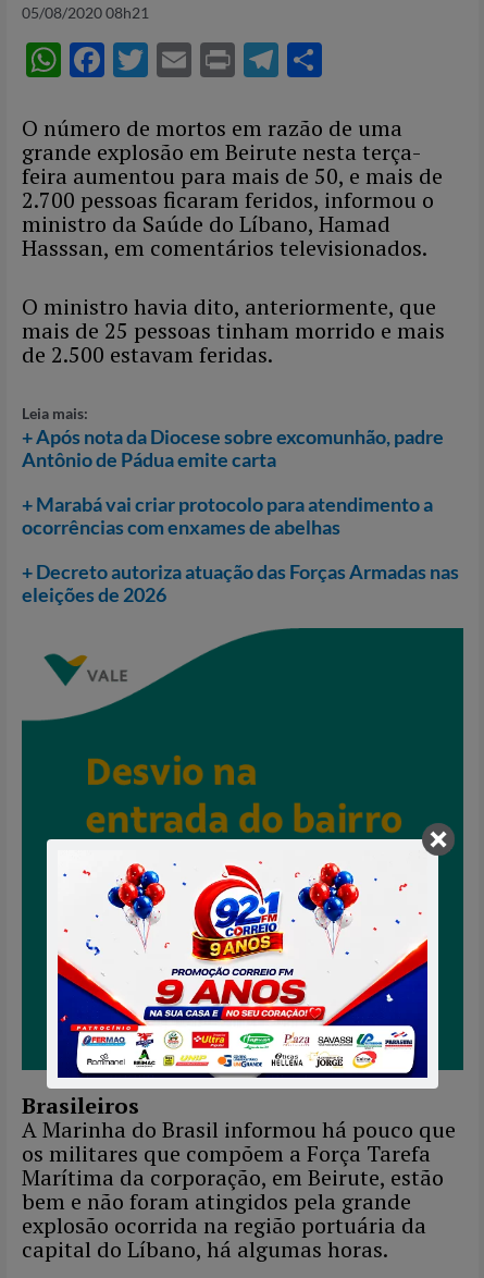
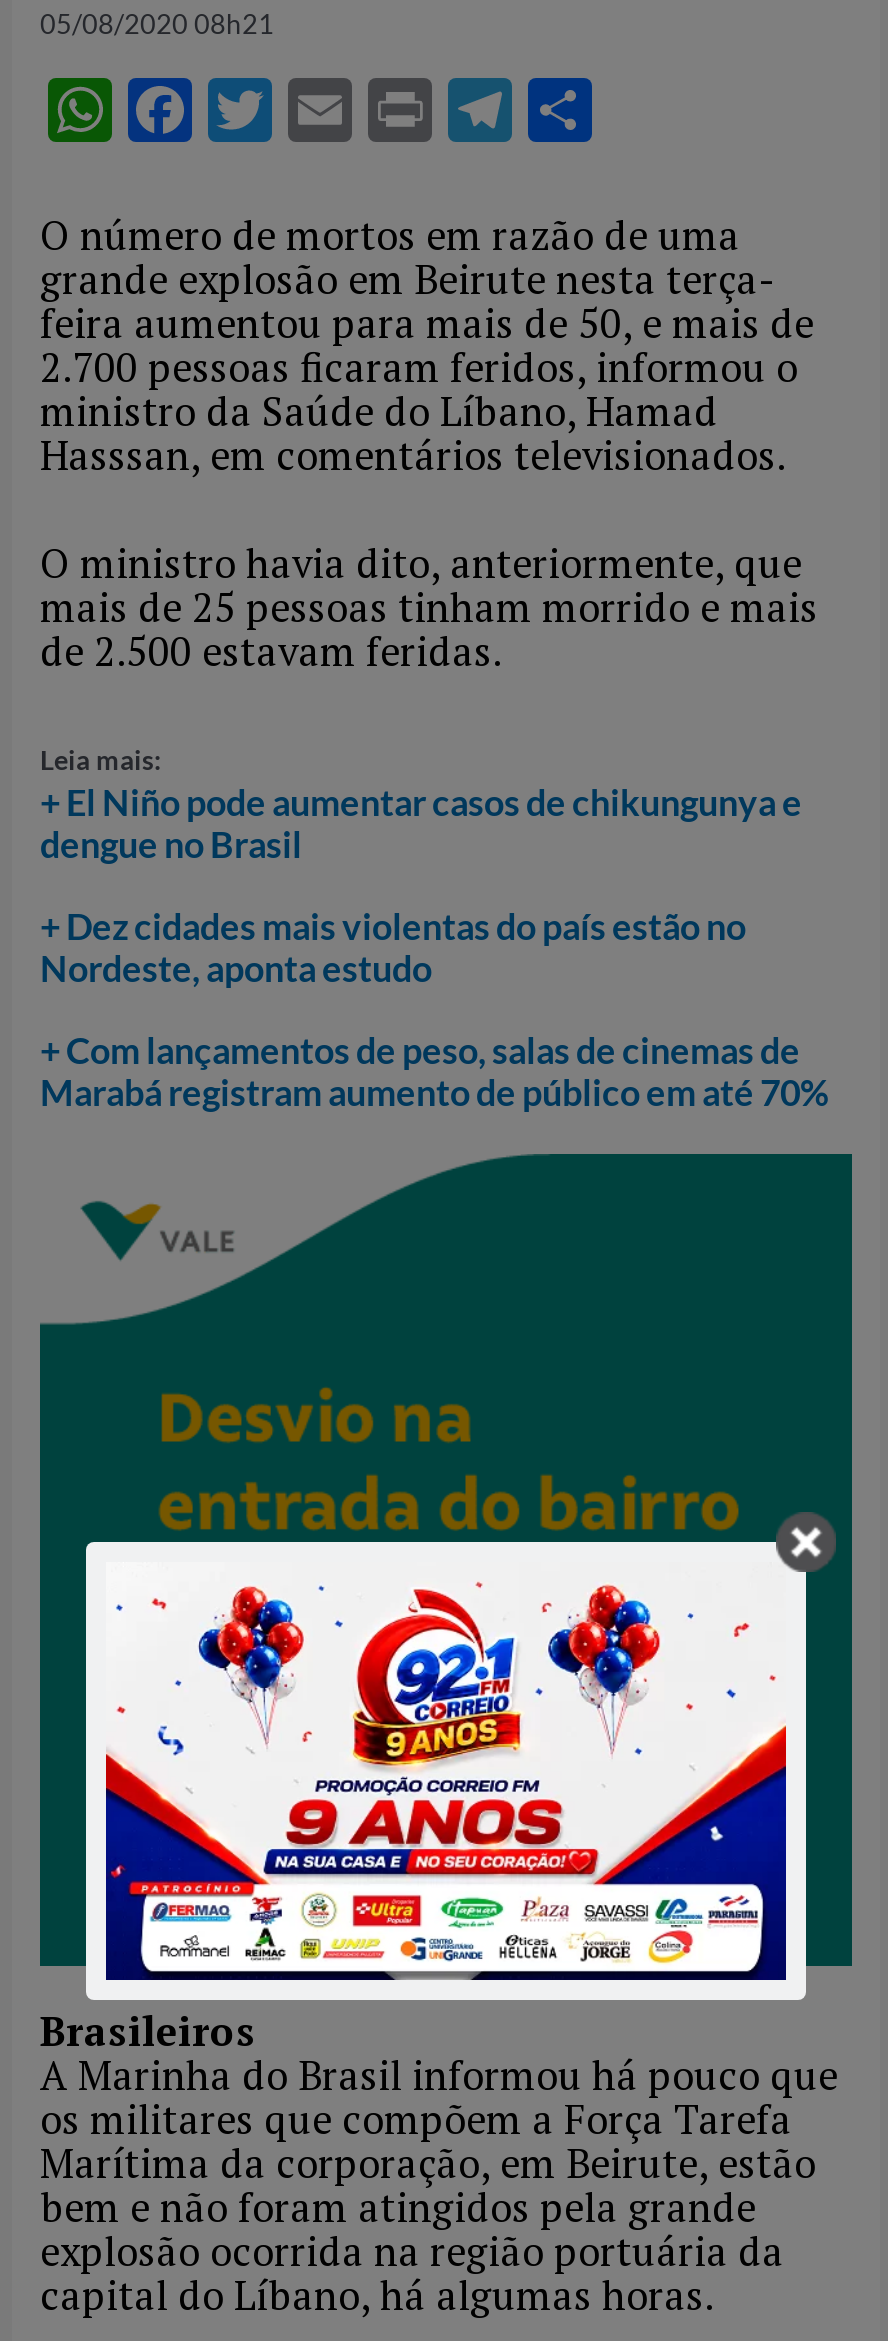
[22,424,444,471] + Após nota da Diocese sobre excomunhão, padre | Antônio de Pádua emite carta -> [40,780,802,866] + El Niño pode aumentar casos de chikungunya e | dengue no Brasil
[22,492,433,539] + Marabá vai criar protocolo para atendimento a | ocorrências com enxames de abelhas -> [40,904,746,990] + Dez cidades mais violentas do país estão no | Nordeste, aponta estudo
[22,559,459,606] + Decreto autoriza atuação das Forças Armadas nas | eleições de 2026 -> [40,1028,828,1114] + Com lançamentos de peso, salas de cinemas de | Marabá registram aumento de público em até 70%

